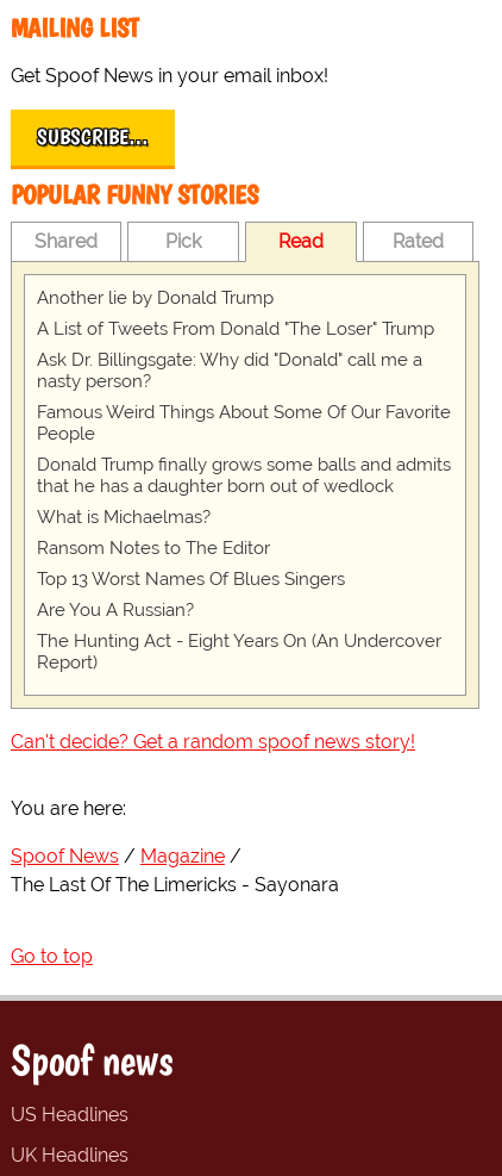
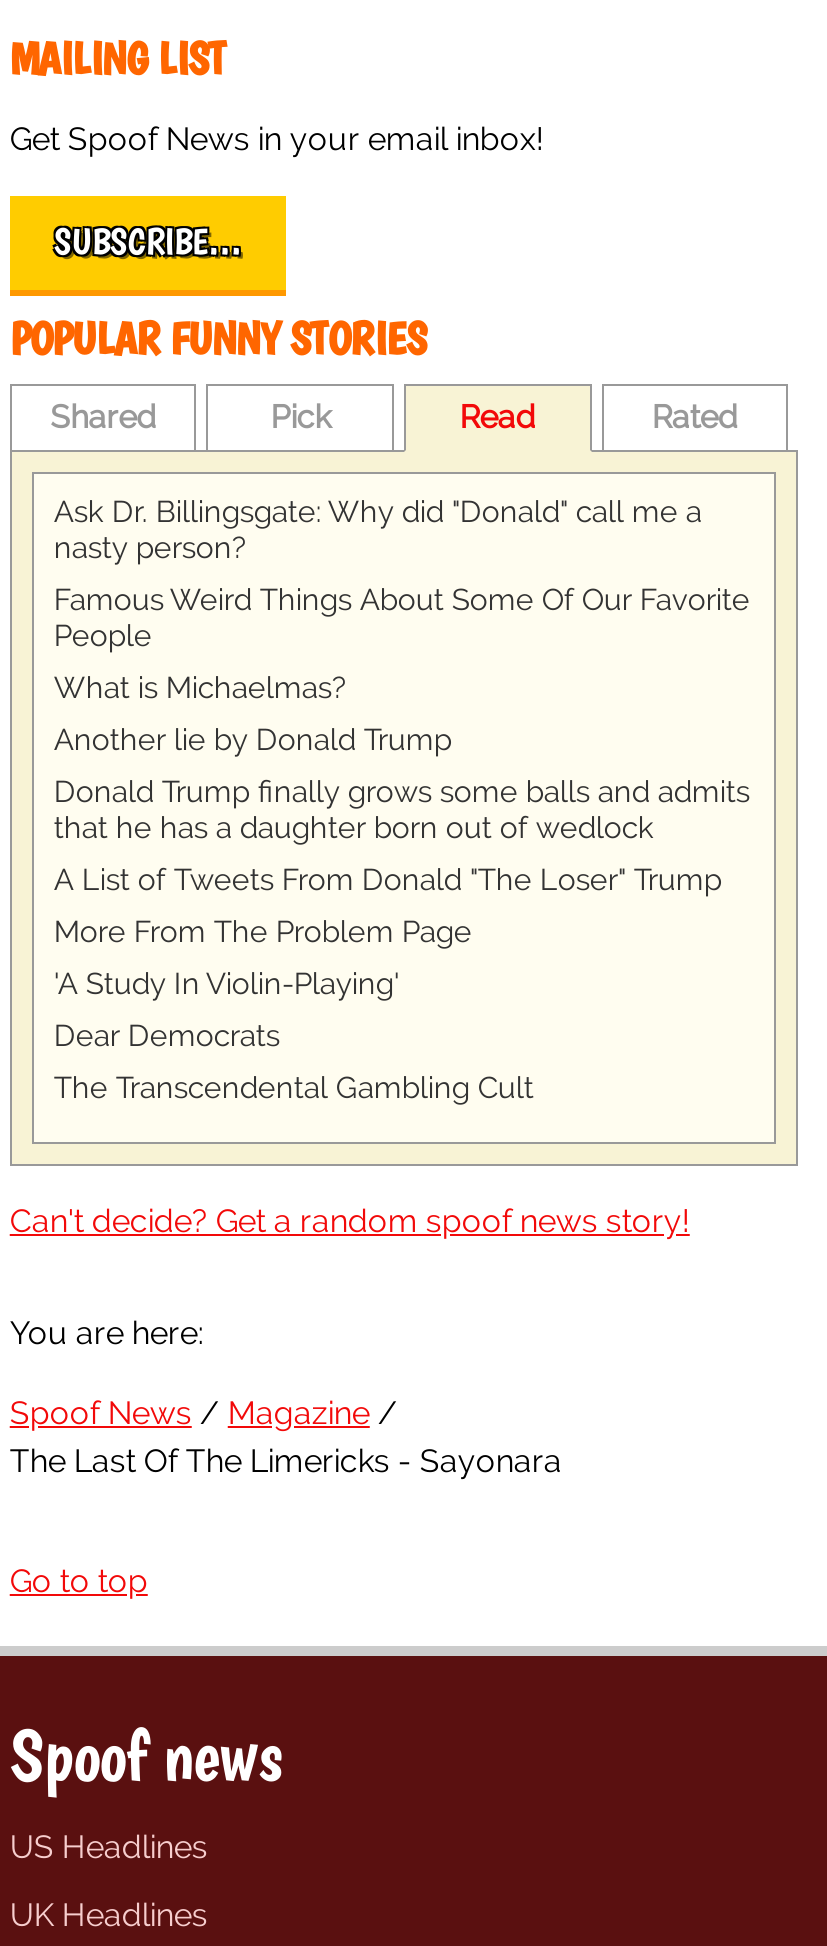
moved [37,287,273,309] -> [54,721,452,757]: Another lie by Donald Trump
moved [37,318,434,340] -> [54,861,722,897]: A List of Tweets From Donald "The Loser" Trump
moved [37,349,451,444] -> [54,493,750,653]: Ask Dr. Billingsgate: Why did "Donald" call me a | nasty person? | Famous Weird Things About Some Of Our Favorite | People
moved [37,506,210,528] -> [54,669,346,705]: What is Michaelmas?
[37,537,441,673] Ransom Notes to The Editor | Top 13 Worst Names Of Blues Singers | Are You A Russian? | The Hunting Act - Eight Years On (An Undercover | Report) -> [54,913,534,1105] More From The Problem Page | 'A Study In Violin-Playing' | Dear Democrats | The Transcendental Gambling Cult

